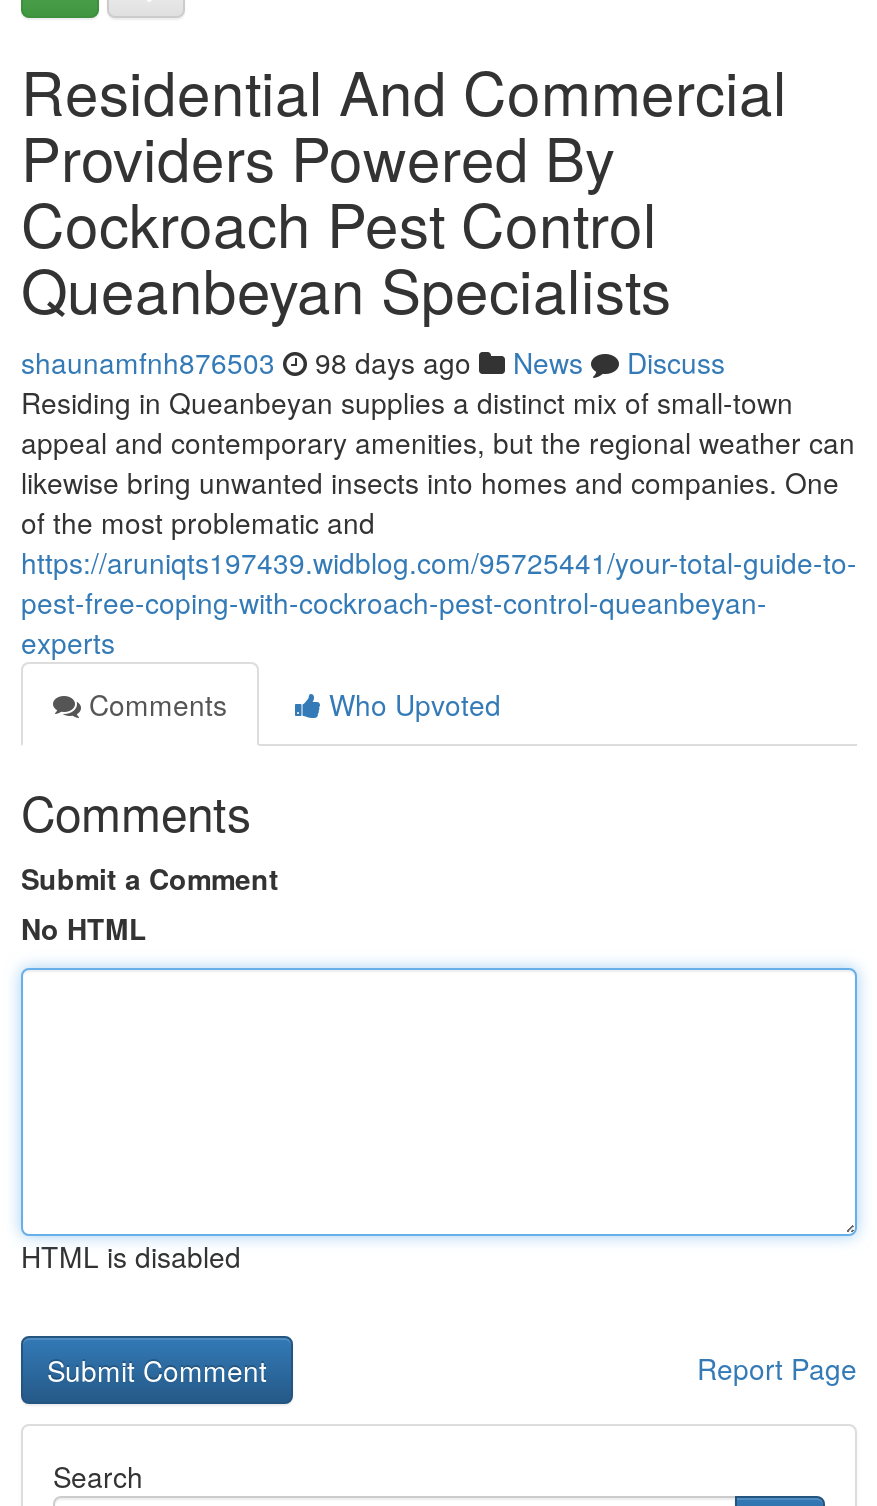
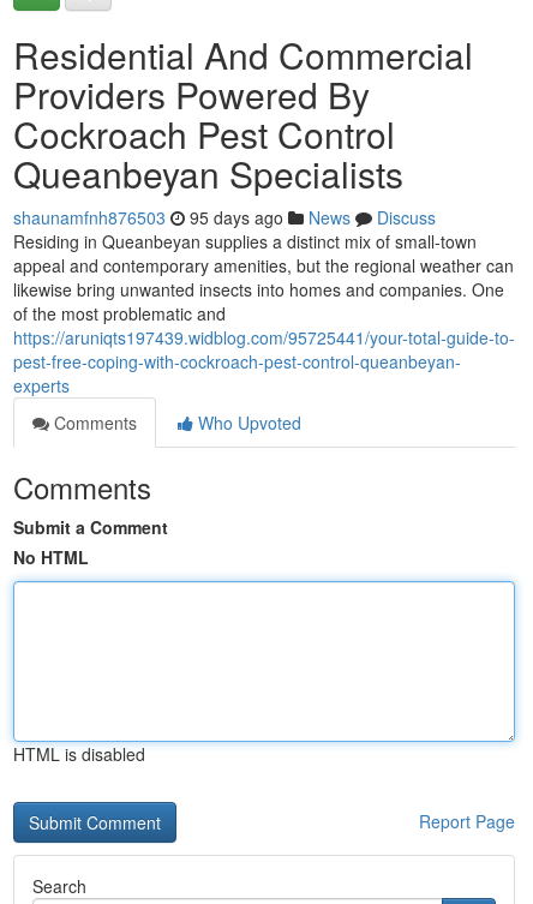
[21,342,725,382] shaunamfnh876503 98 days ago News Discuss -> [13,205,436,229] shaunamfnh876503 95 days ago News Discuss

